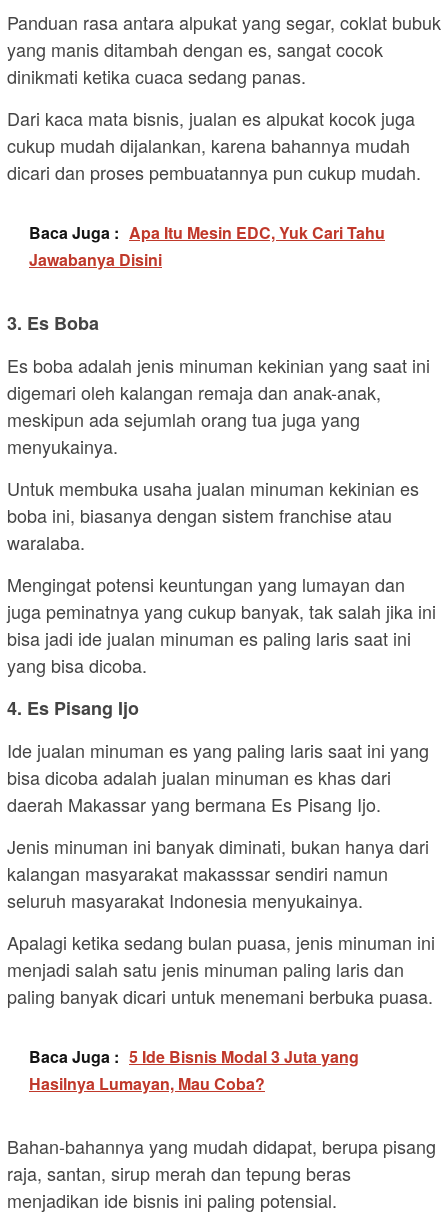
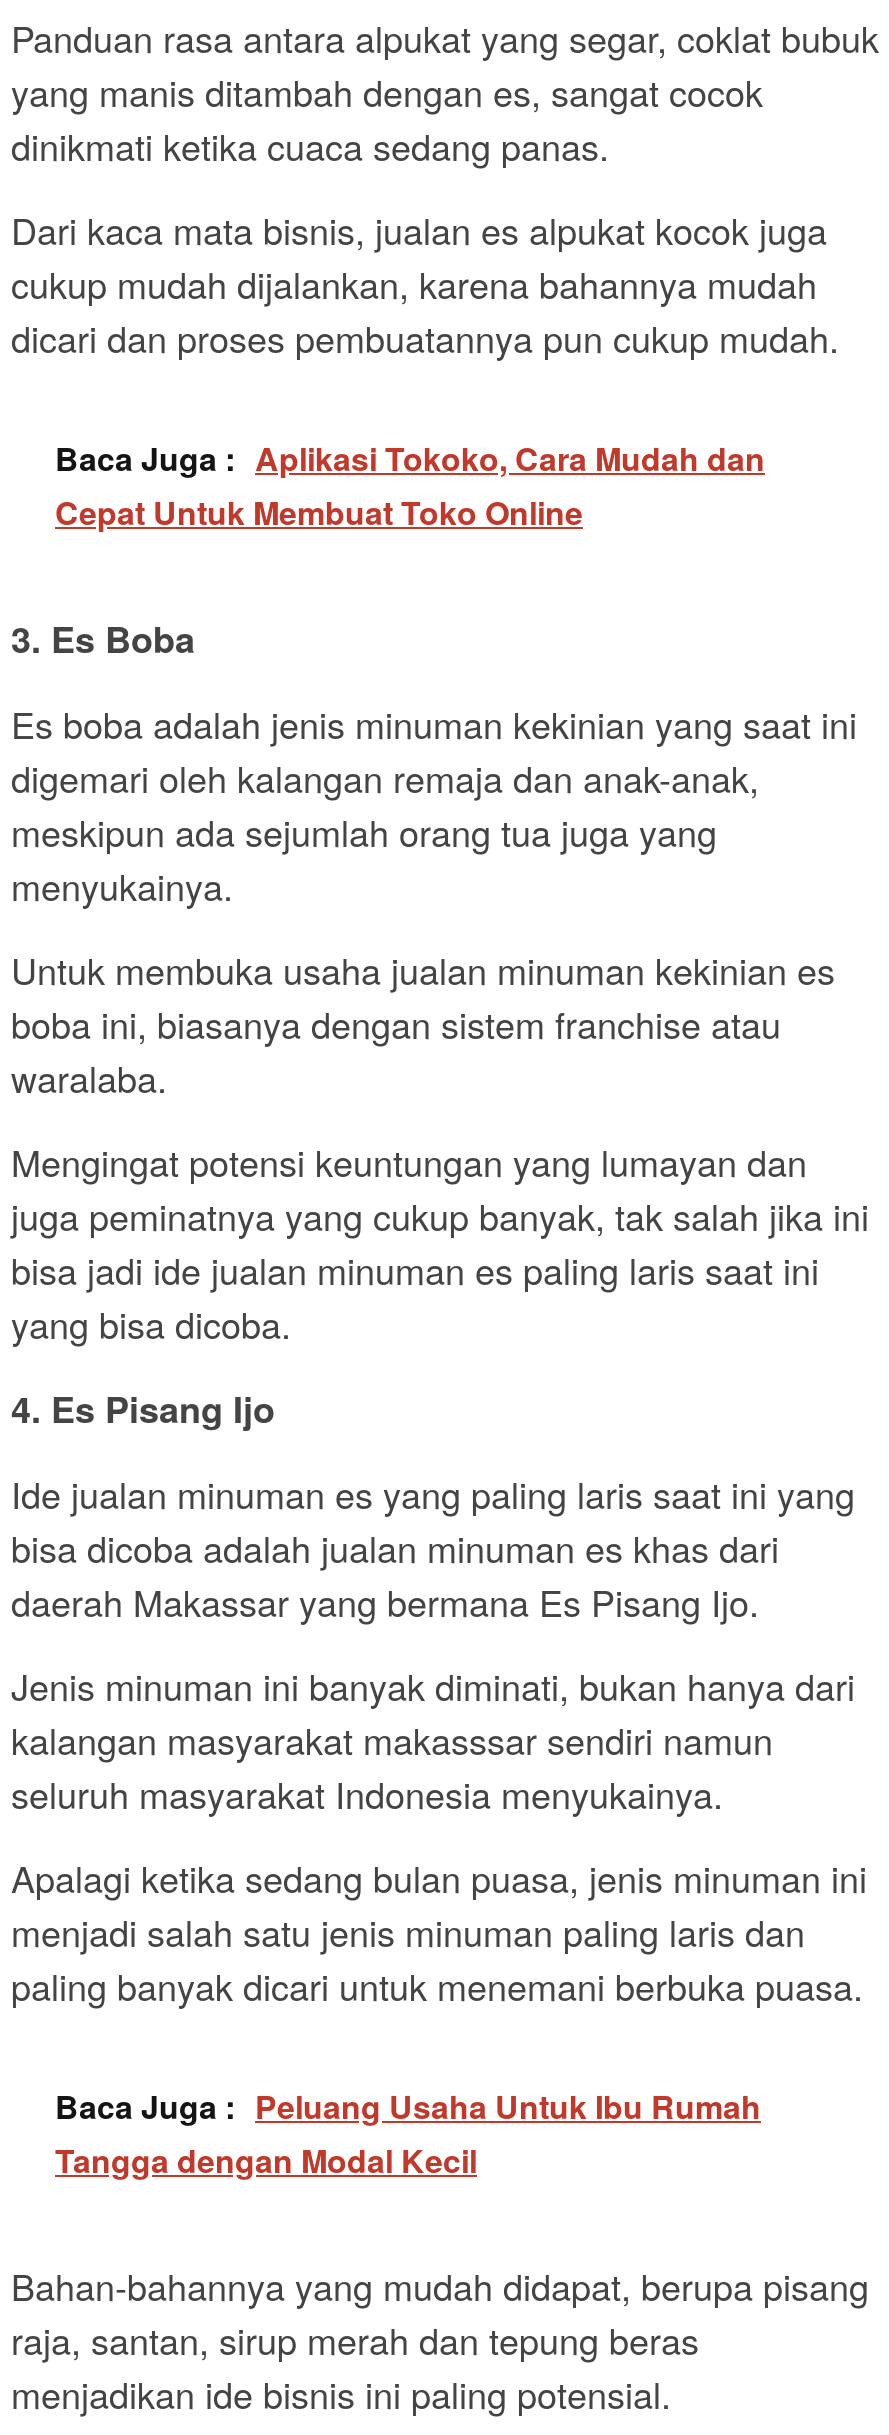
[29,221,385,271] Baca Juga : Apa Itu Mesin EDC, Yuk Cari Tahu | Jawabanya Disini -> [55,435,765,535] Baca Juga : Aplikasi Tokoko, Cara Mudah dan | Cepat Untuk Membuat Toko Online
[29,1045,359,1095] Baca Juga : 5 Ide Bisnis Modal 3 Juta yang | Hasilnya Lumayan, Mau Coba? -> [55,2083,761,2183] Baca Juga : Peluang Usaha Untuk Ibu Rumah | Tangga dengan Modal Kecil

